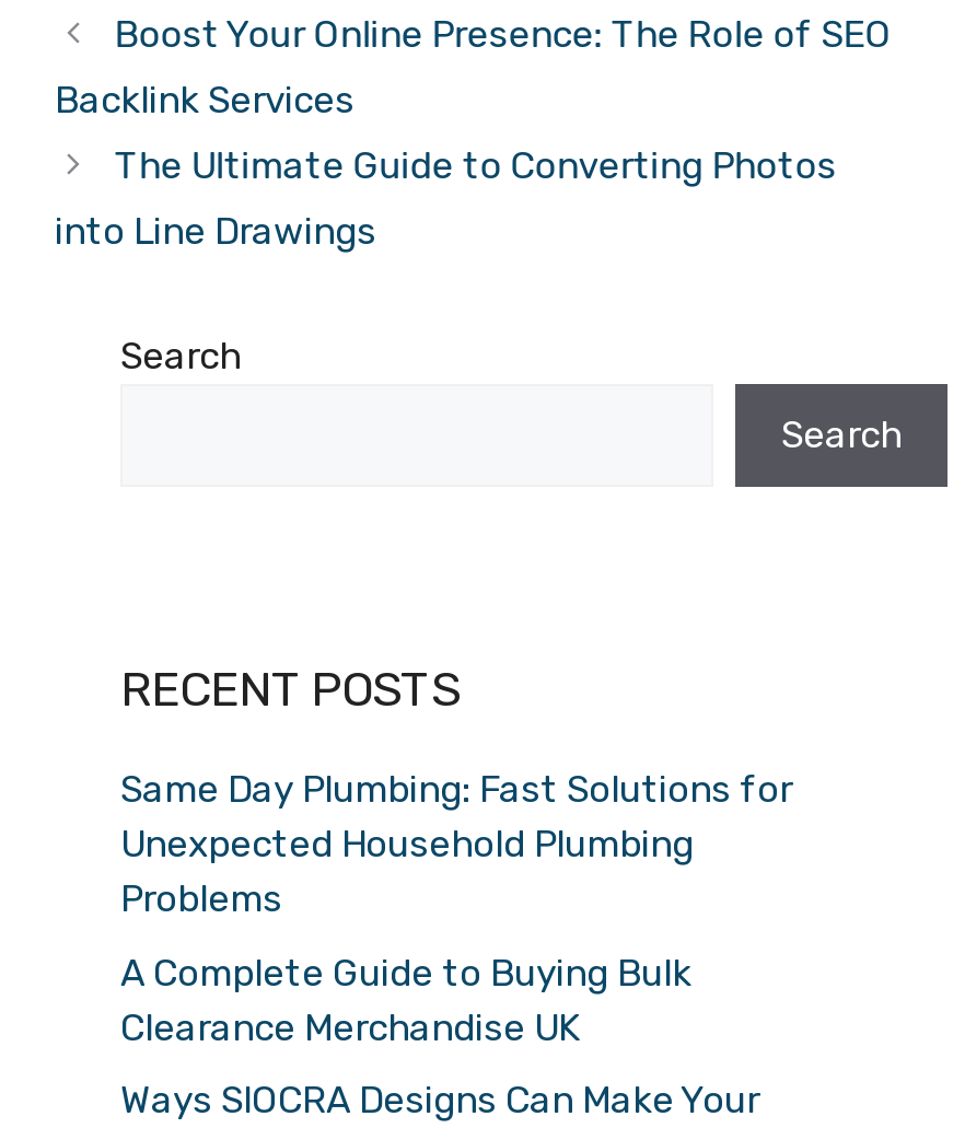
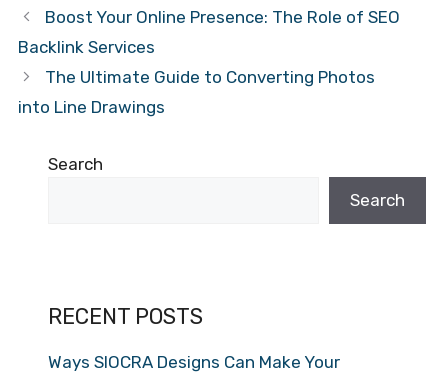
[120,767,792,1048] Same Day Plumbing: Fast Solutions for | Unexpected Household Plumbing | Problems | A Complete Guide to Buying Bulk | Clearance Merchandise UK -> none

